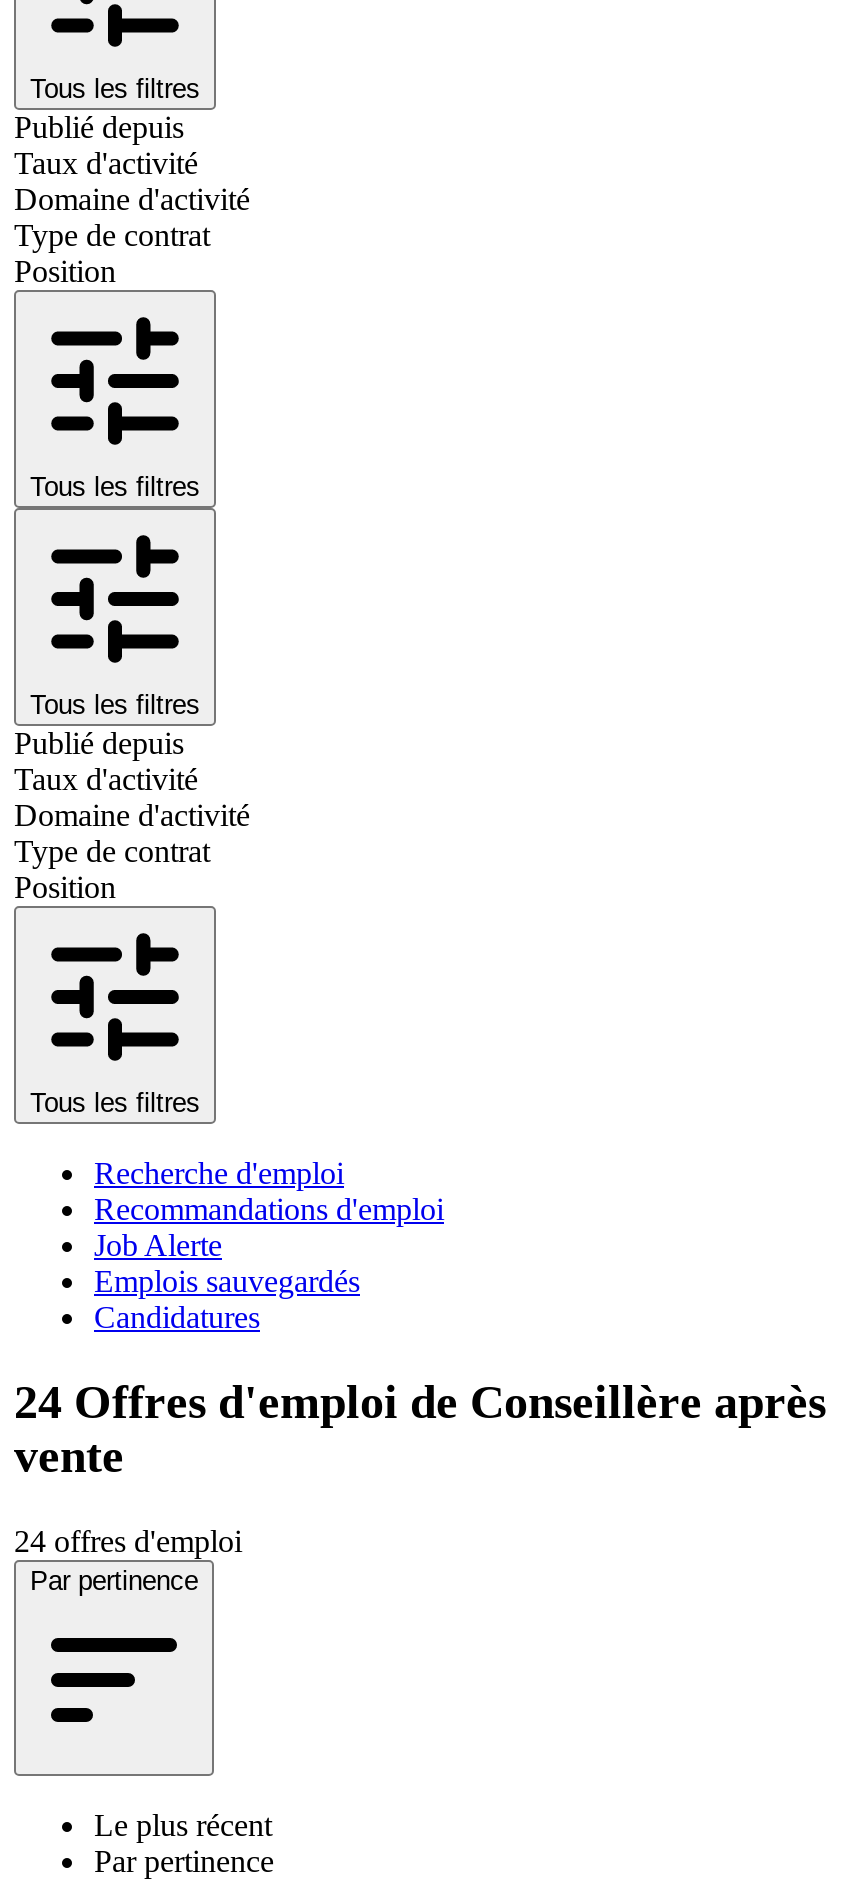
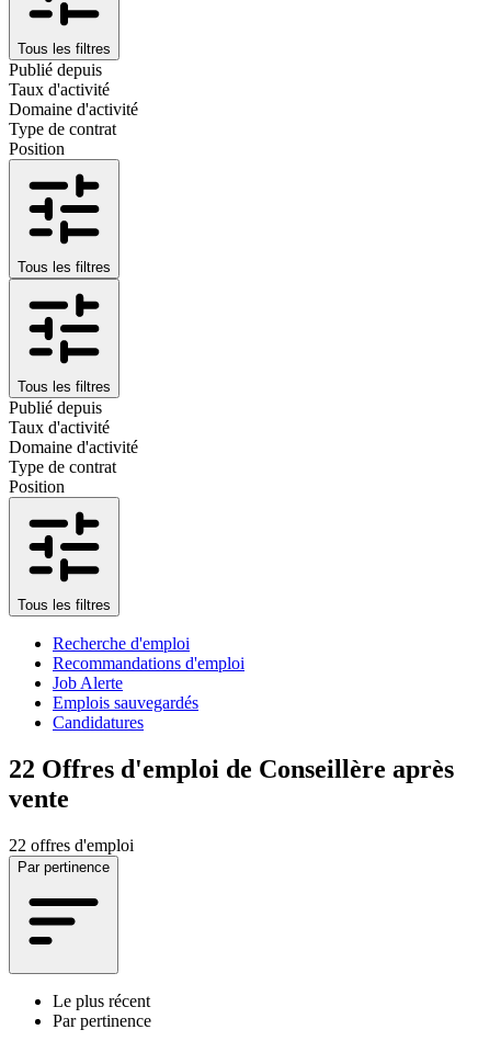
[14,1376,826,1428] 24 Offres d'emploi de Conseillère après -> [9,754,454,783] 22 Offres d'emploi de Conseillère après
[14,1523,242,1557] 24 offres d'emploi -> [9,836,134,854] 22 offres d'emploi

